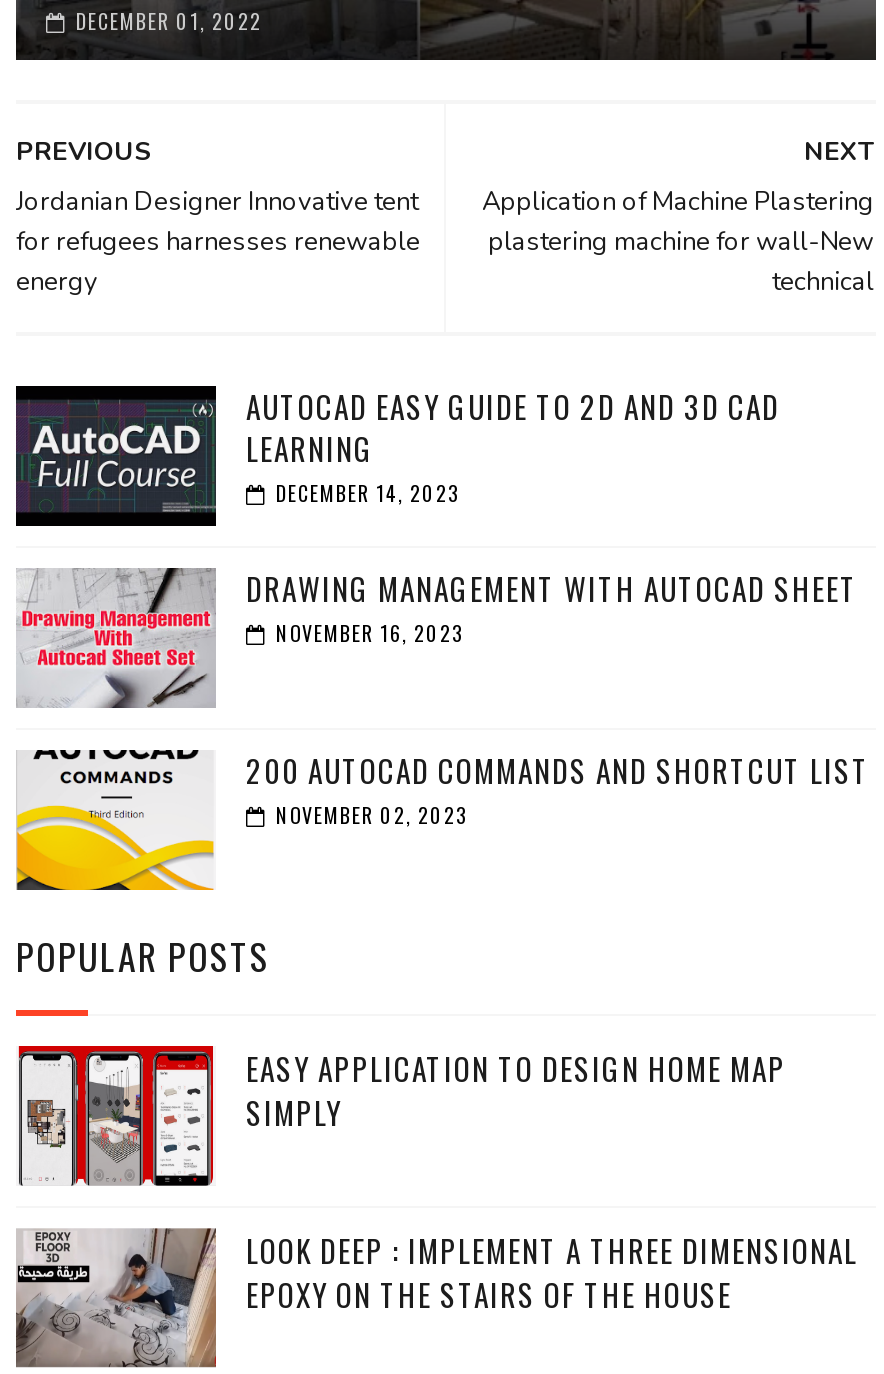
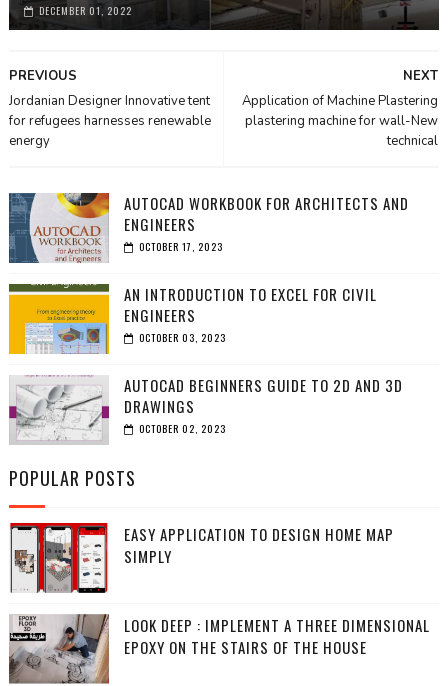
[14,384,780,528] [image] | AUTOCAD EASY GUIDE TO 2D AND 3D CAD | LEARNING | DECEMBER 14, 2023 -> [8,192,409,264] [image] | AUTOCAD WORKBOOK FOR ARCHITECTS AND | ENGINEERS | OCTOBER 17, 2023
[16,566,858,710] [image] | DRAWING MANAGEMENT WITH AUTOCAD SHEET | NOVEMBER 16, 2023 -> [8,283,377,355] [image] | AN INTRODUCTION TO EXCEL FOR CIVIL | ENGINEERS | OCTOBER 03, 2023
[14,748,870,892] [image] | 200 AUTOCAD COMMANDS AND SHORTCUT LIST | NOVEMBER 02, 2023 -> [8,374,403,445] [image] | AUTOCAD BEGINNERS GUIDE TO 2D AND 3D | DRAWINGS | OCTOBER 02, 2023

